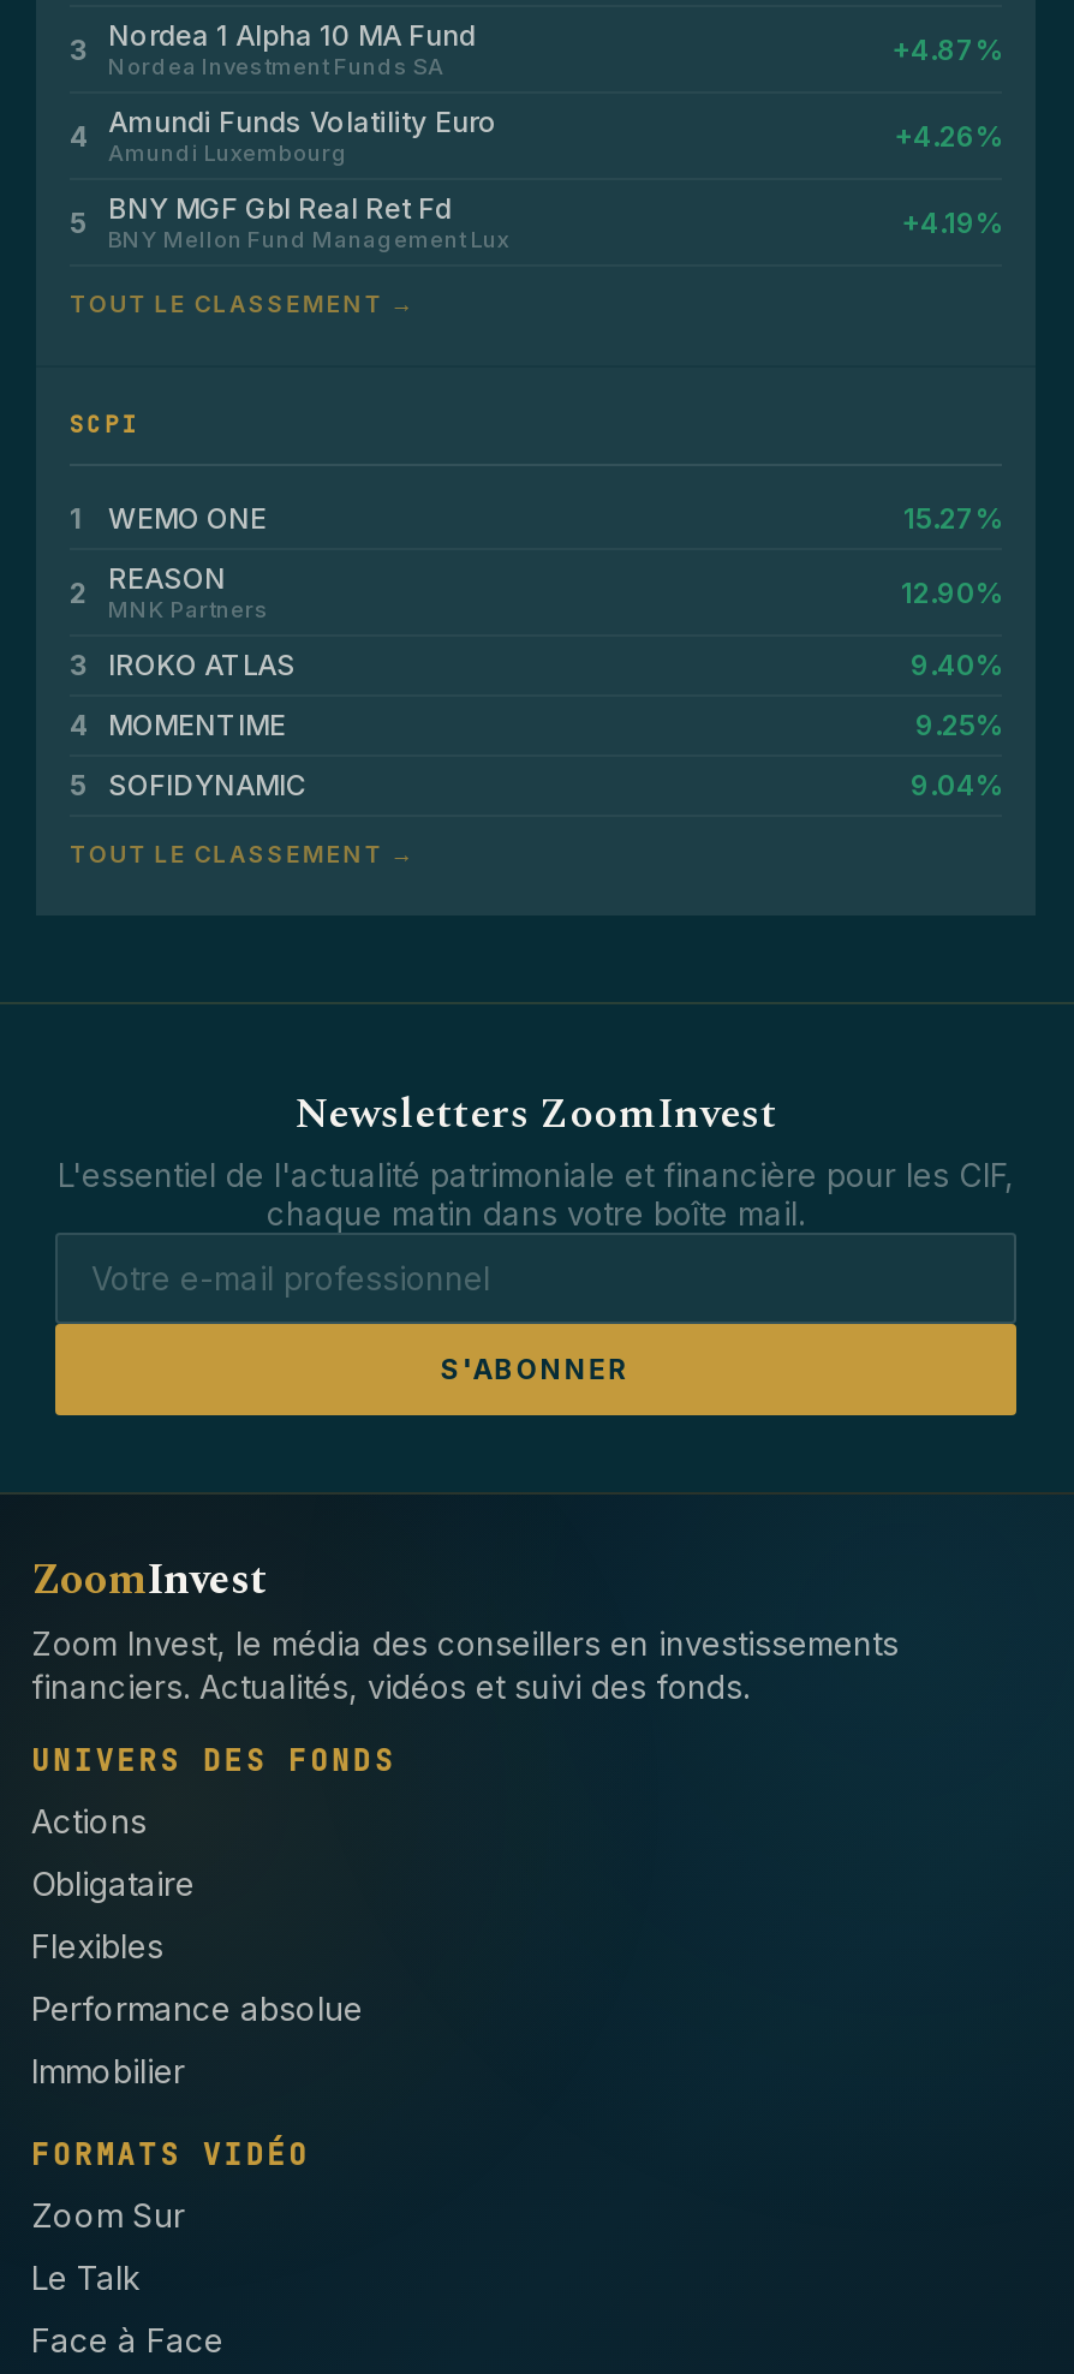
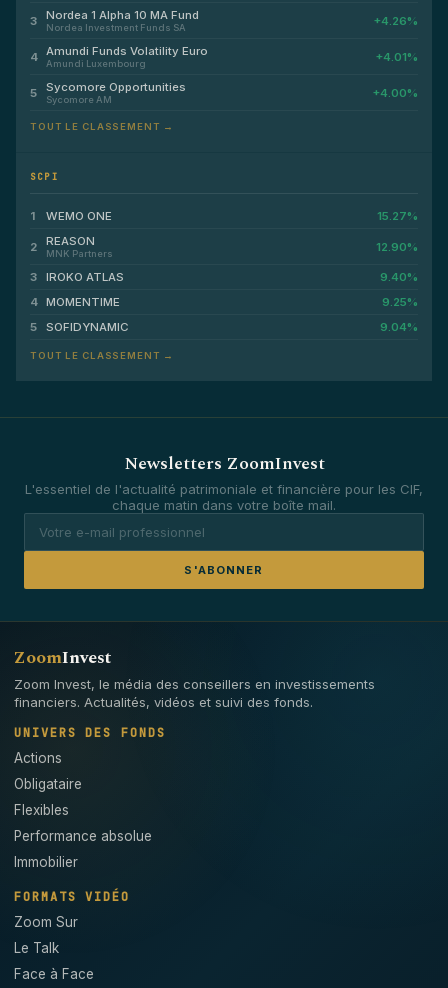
[891,32,1002,66] +4.87% -> [373,13,418,27] +4.26%
[894,119,1002,153] +4.26% -> [375,49,418,63] +4.01%
[108,192,1002,252] BNY MGF Gbl Real Ret Fd | BNY Mellon Fund Management Lux | +4.19% -> [46,80,418,105] Sycomore Opportunities | Sycomore AM | +4.00%

